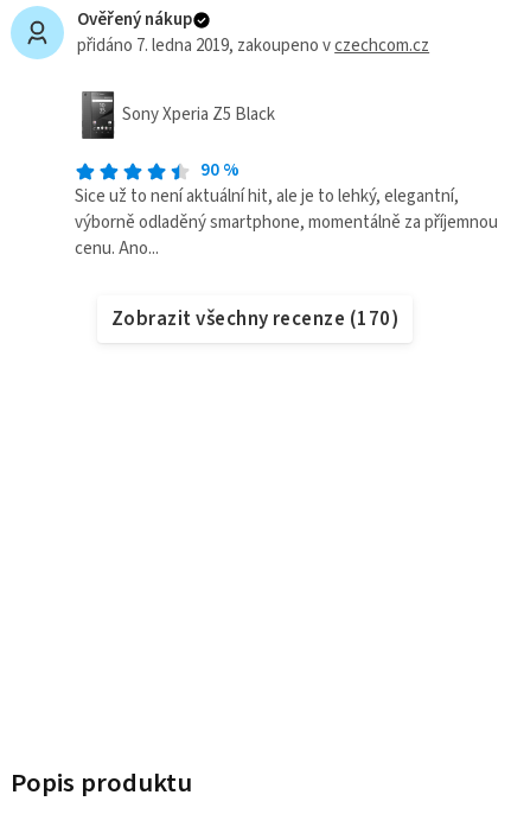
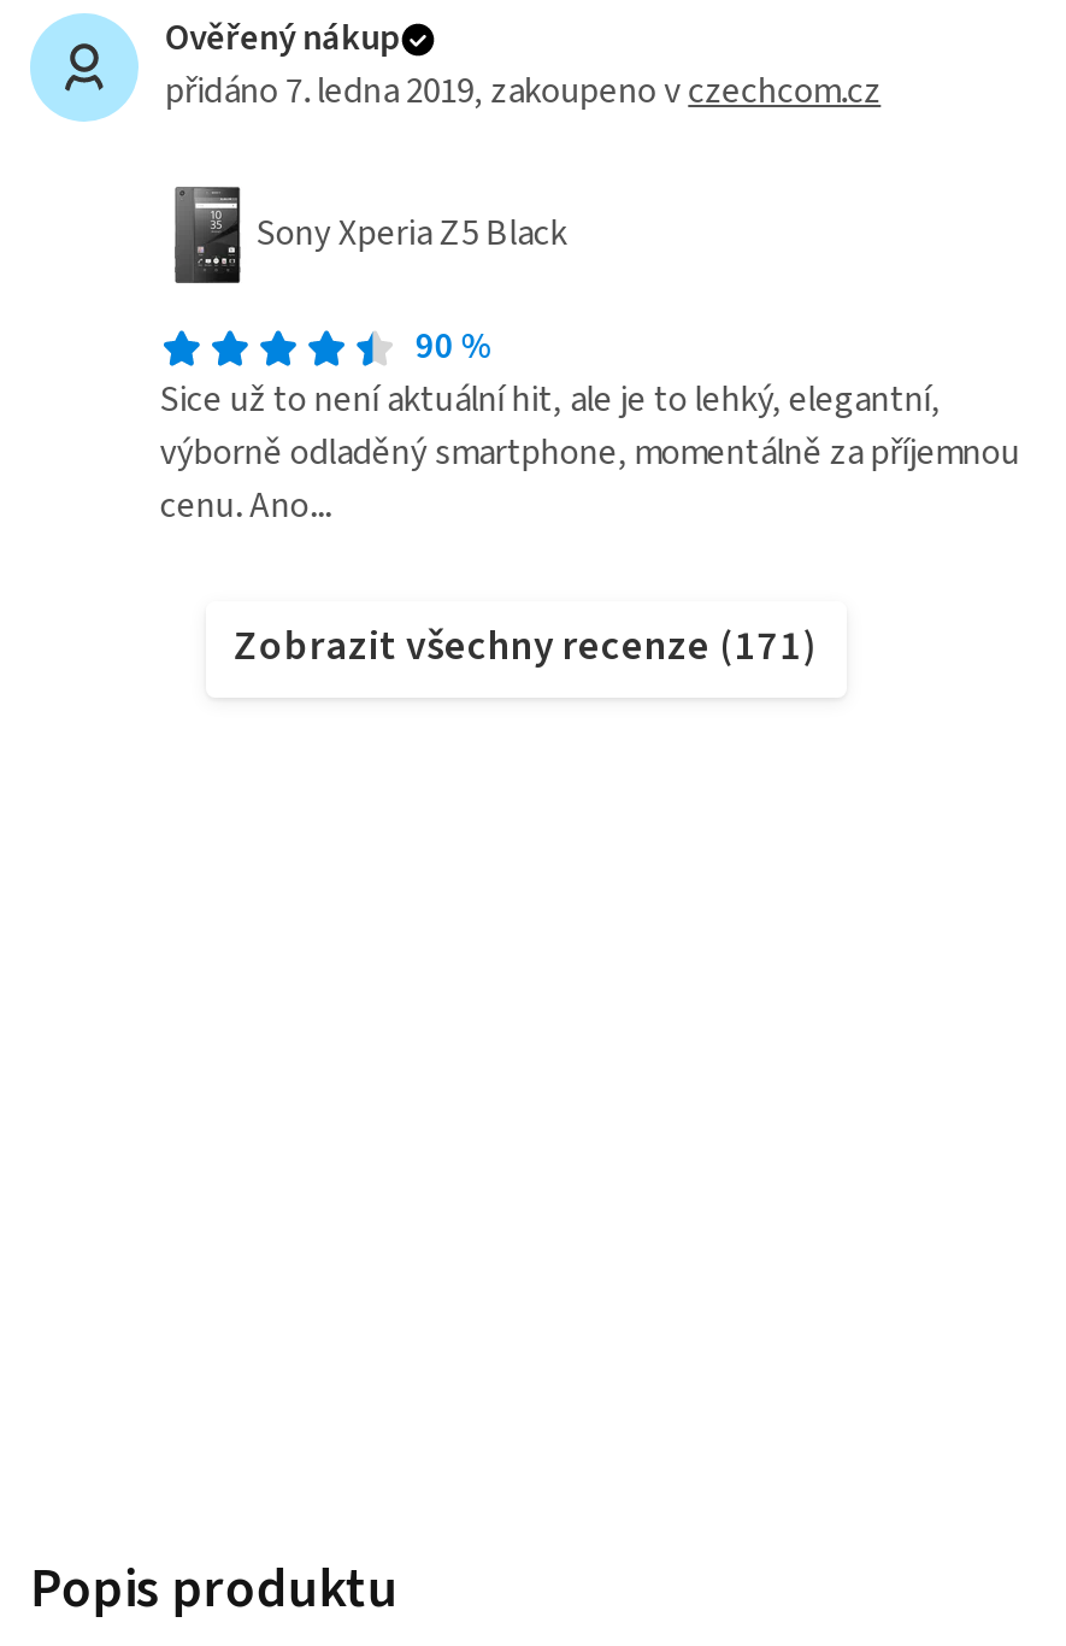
[111,305,399,333] Zobrazit všechny recenze (170) -> [234,619,819,677] Zobrazit všechny recenze (171)

